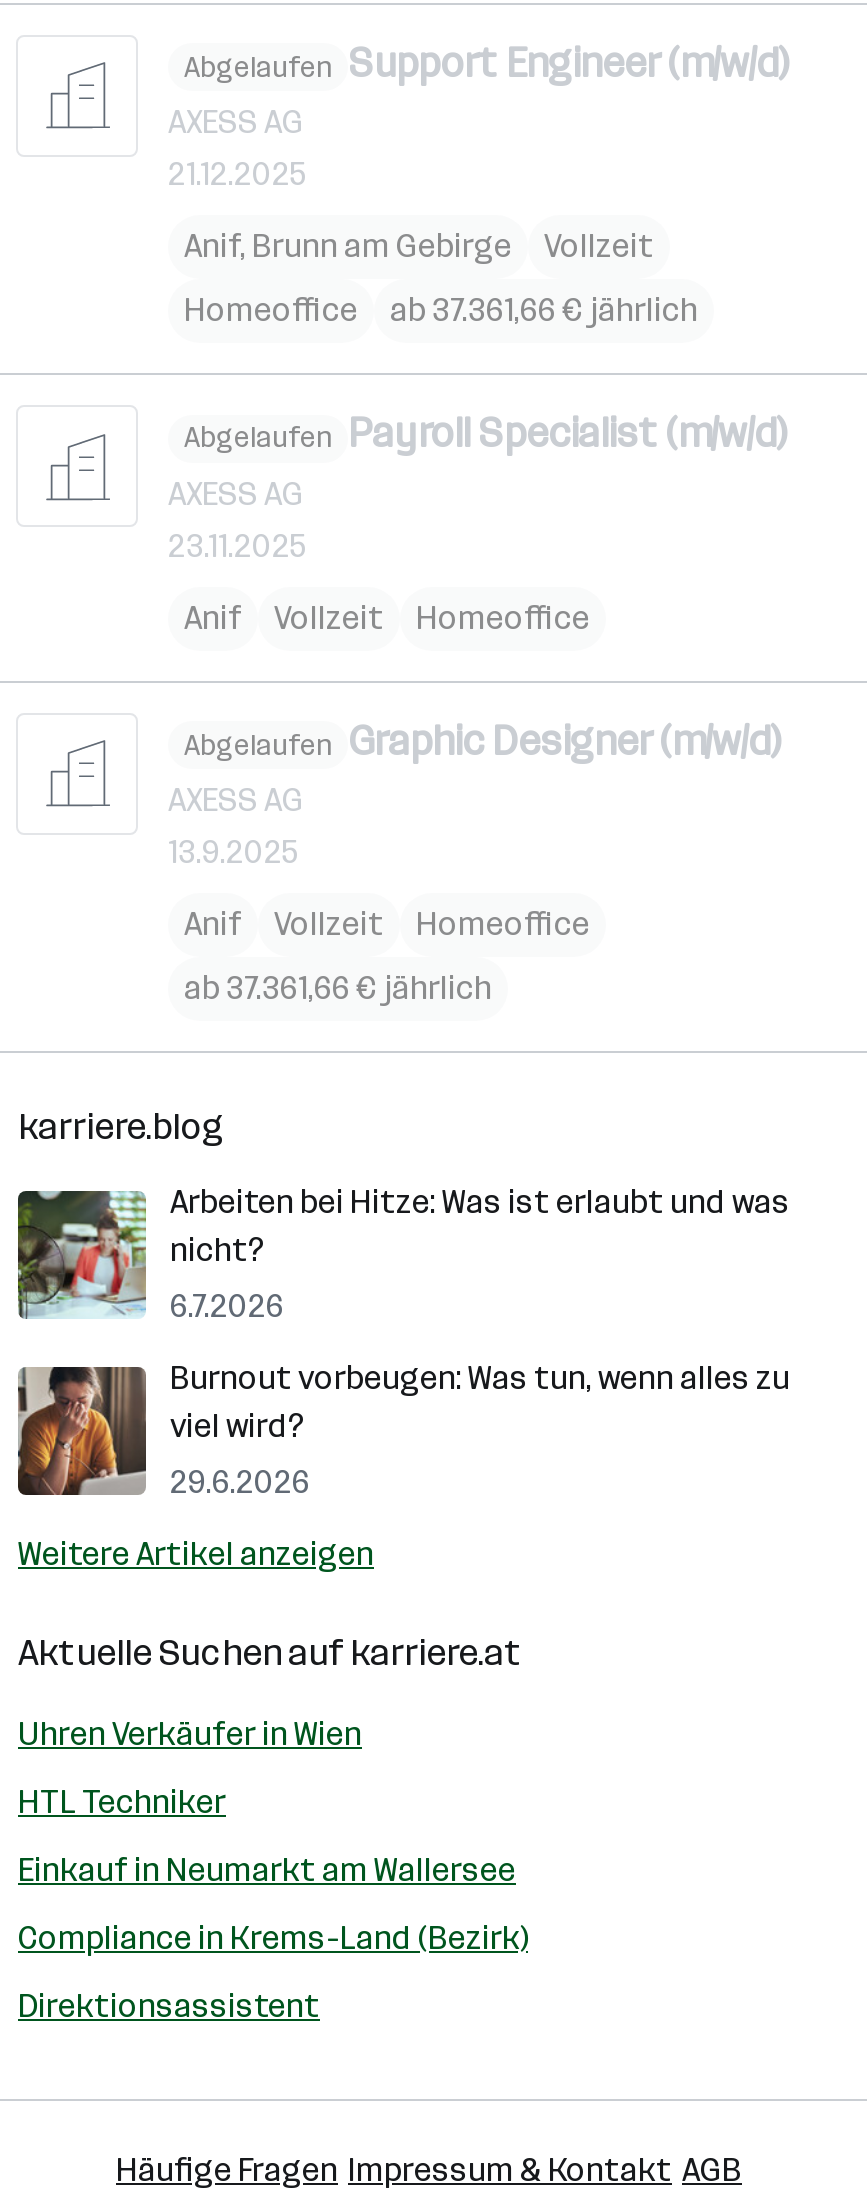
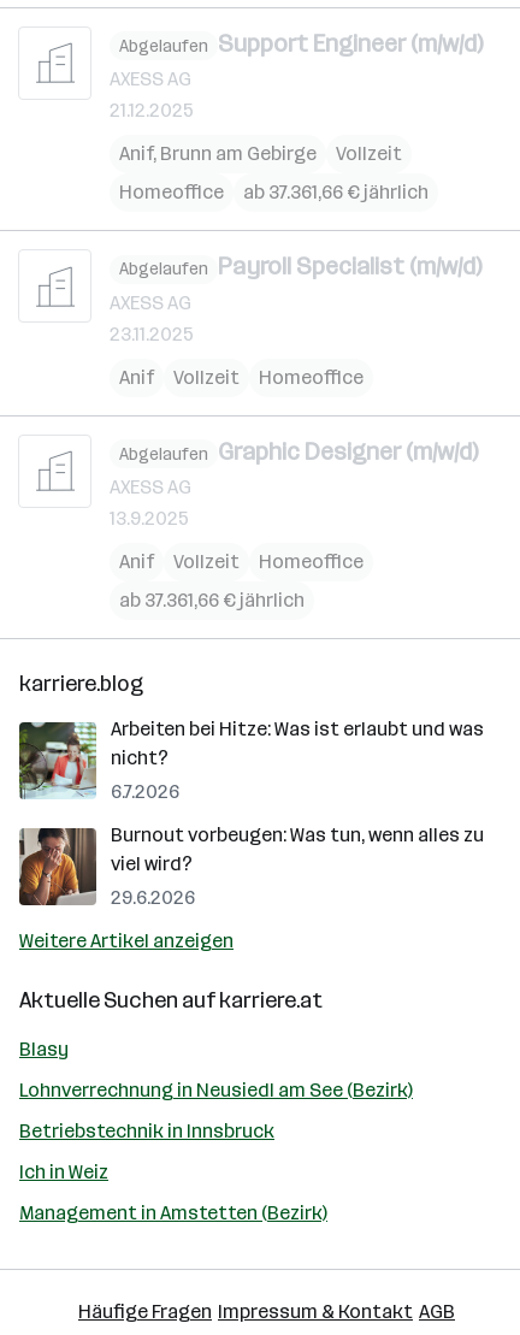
[18,1715,362,1753] Uhren Verkäufer in Wien -> [19,1038,69,1061] Blasy
[18,1783,226,1821] HTL Techniker -> [19,1079,413,1101] Lohnverrechnung in Neusiedl am See (Bezirk)
[18,1851,516,1889] Einkauf in Neumarkt am Wallersee -> [19,1120,274,1142] Betriebstechnik in Innsbruck
[18,1919,528,1957] Compliance in Krems-Land (Bezirk) -> [19,1160,108,1183] Ich in Weiz
[18,1987,320,2025] Direktionsassistent -> [19,1201,327,1224] Management in Amstetten (Bezirk)

